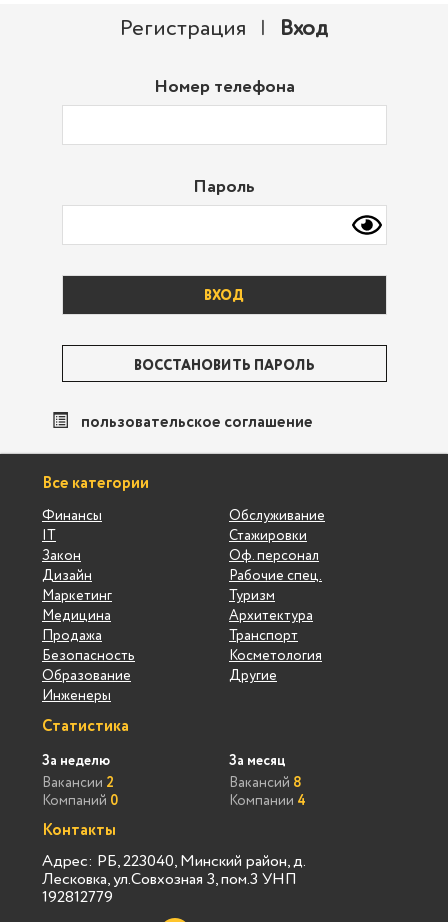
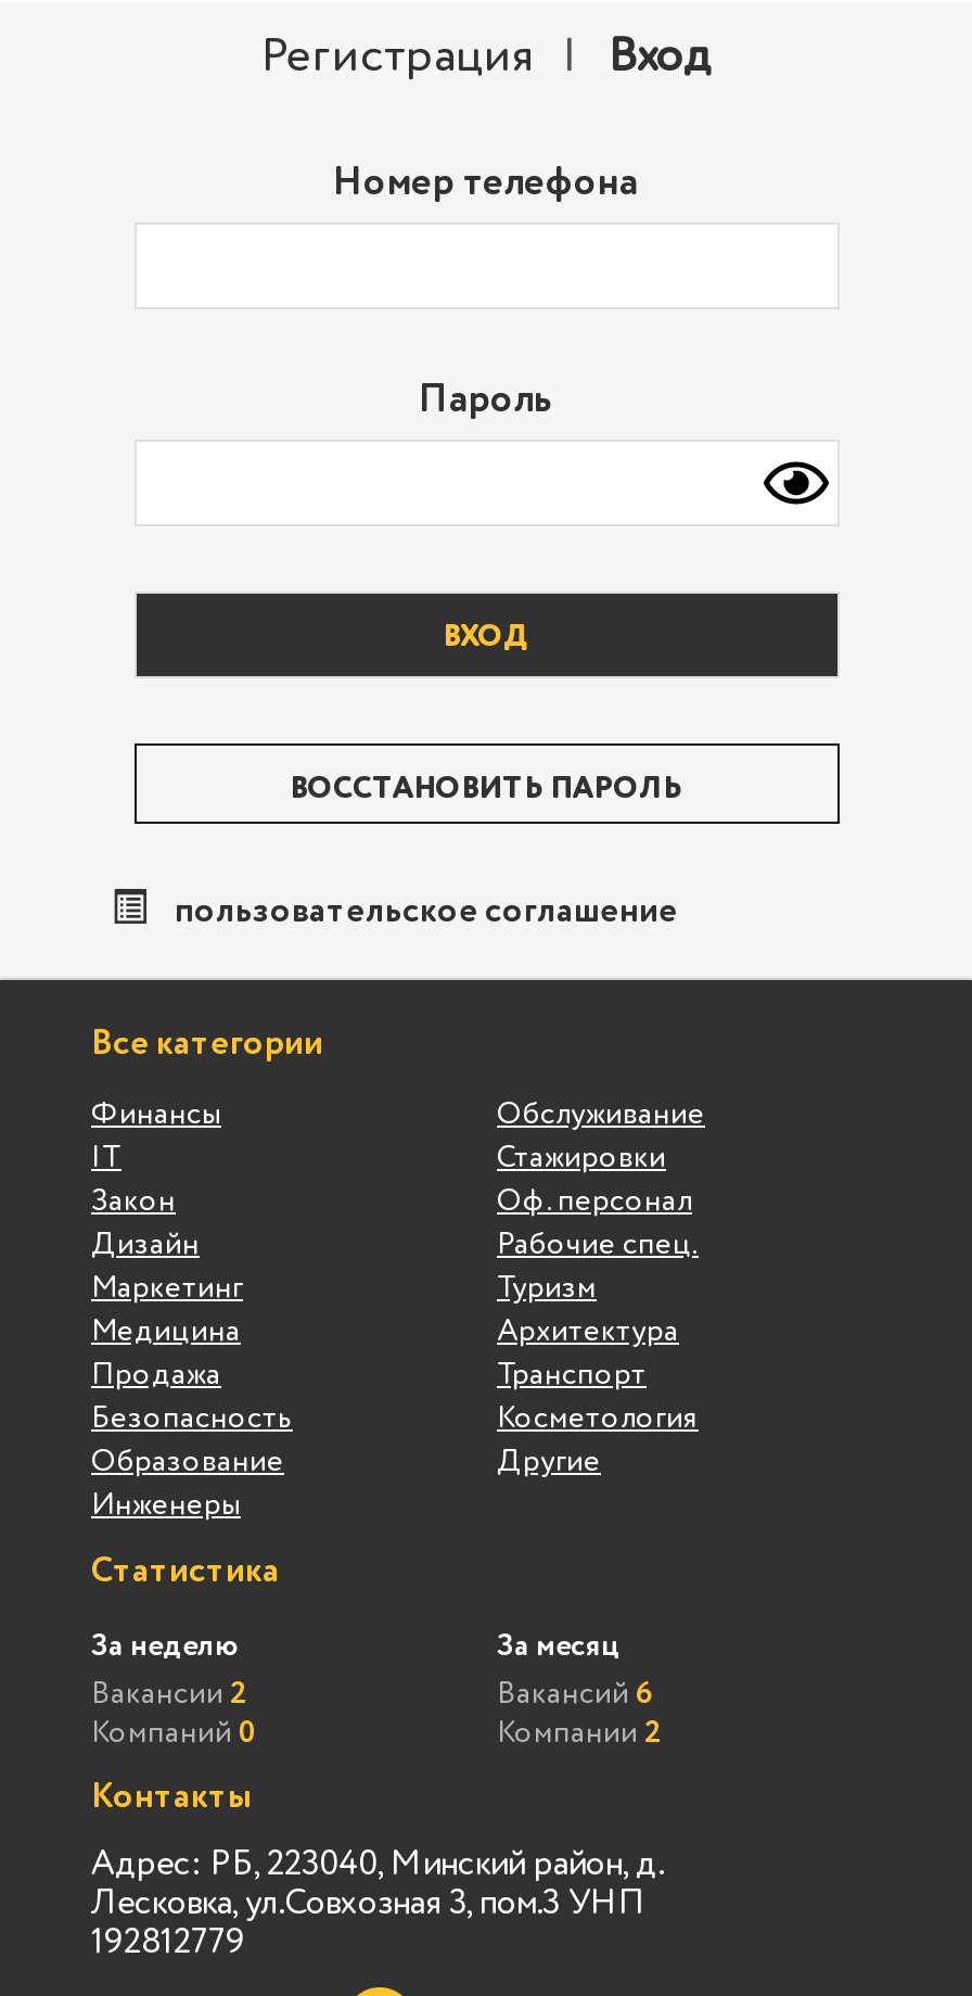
[229,776,302,790] Вакансий 8 -> [497,1679,653,1710] Вакансий 6
[229,794,306,808] Компании 4 -> [497,1718,662,1749] Компании 2

